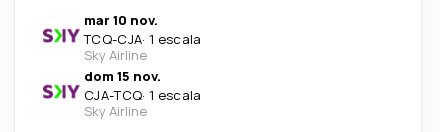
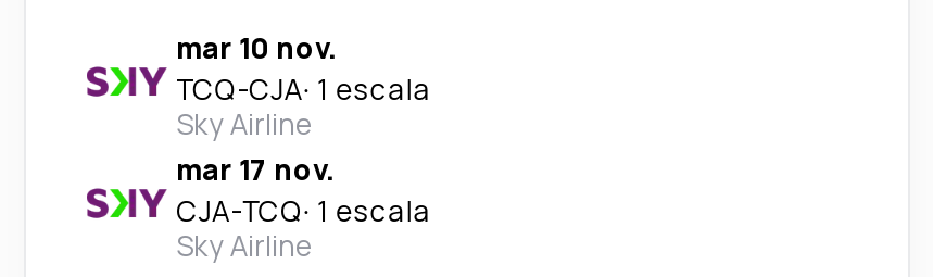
[84,67,161,85] dom 15 nov. -> [176,150,335,189] mar 17 nov.

